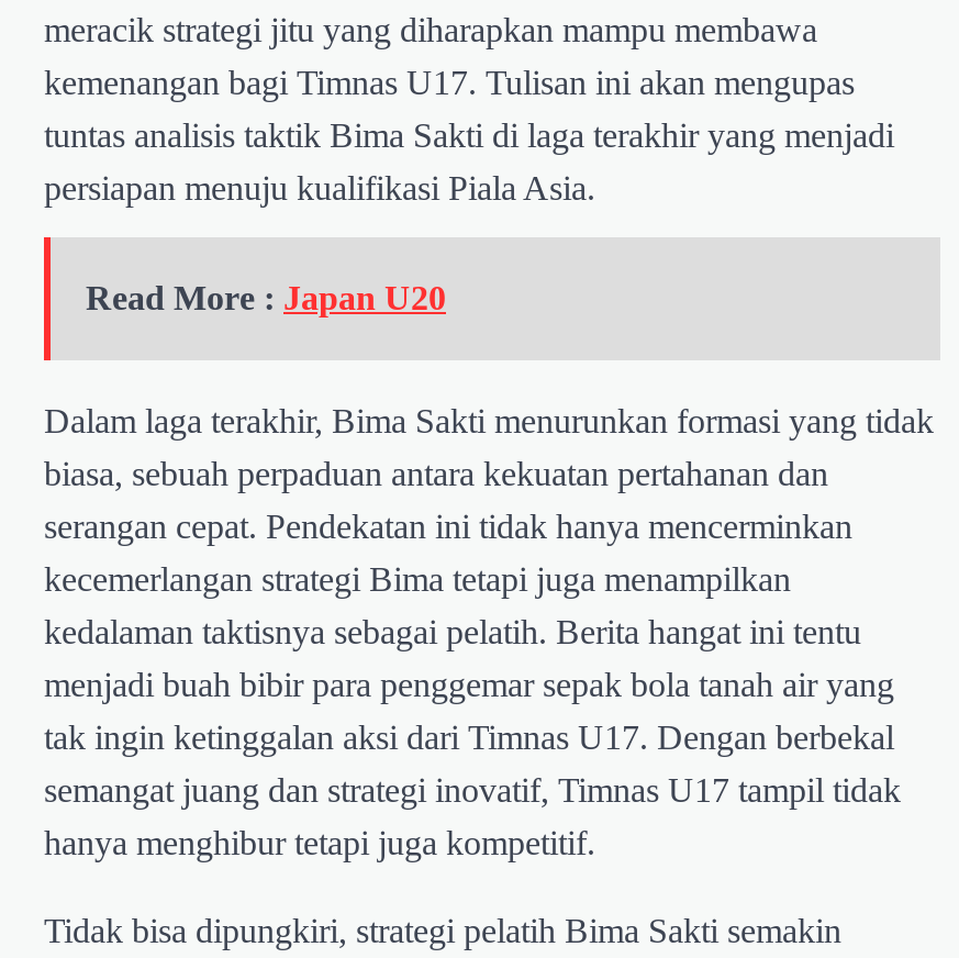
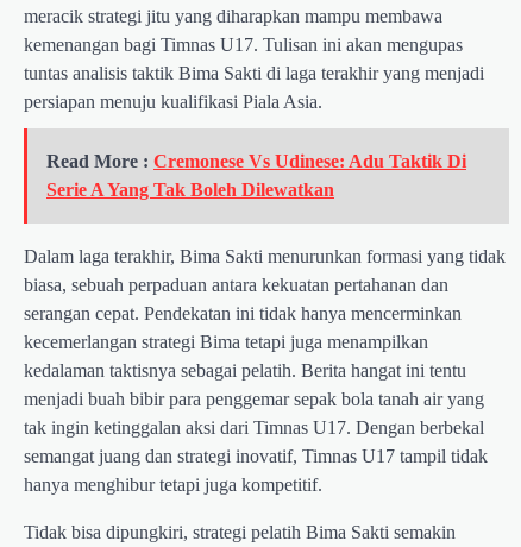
[86,280,446,318] Read More : Japan U20 -> [46,152,466,200] Read More : Cremonese Vs Udinese: Adu Taktik Di | Serie A Yang Tak Boleh Dilewatkan

